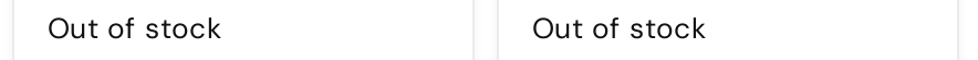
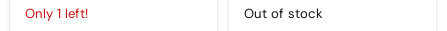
[48,10,222,47] Out of stock -> [25,5,88,22] Only 1 left!

